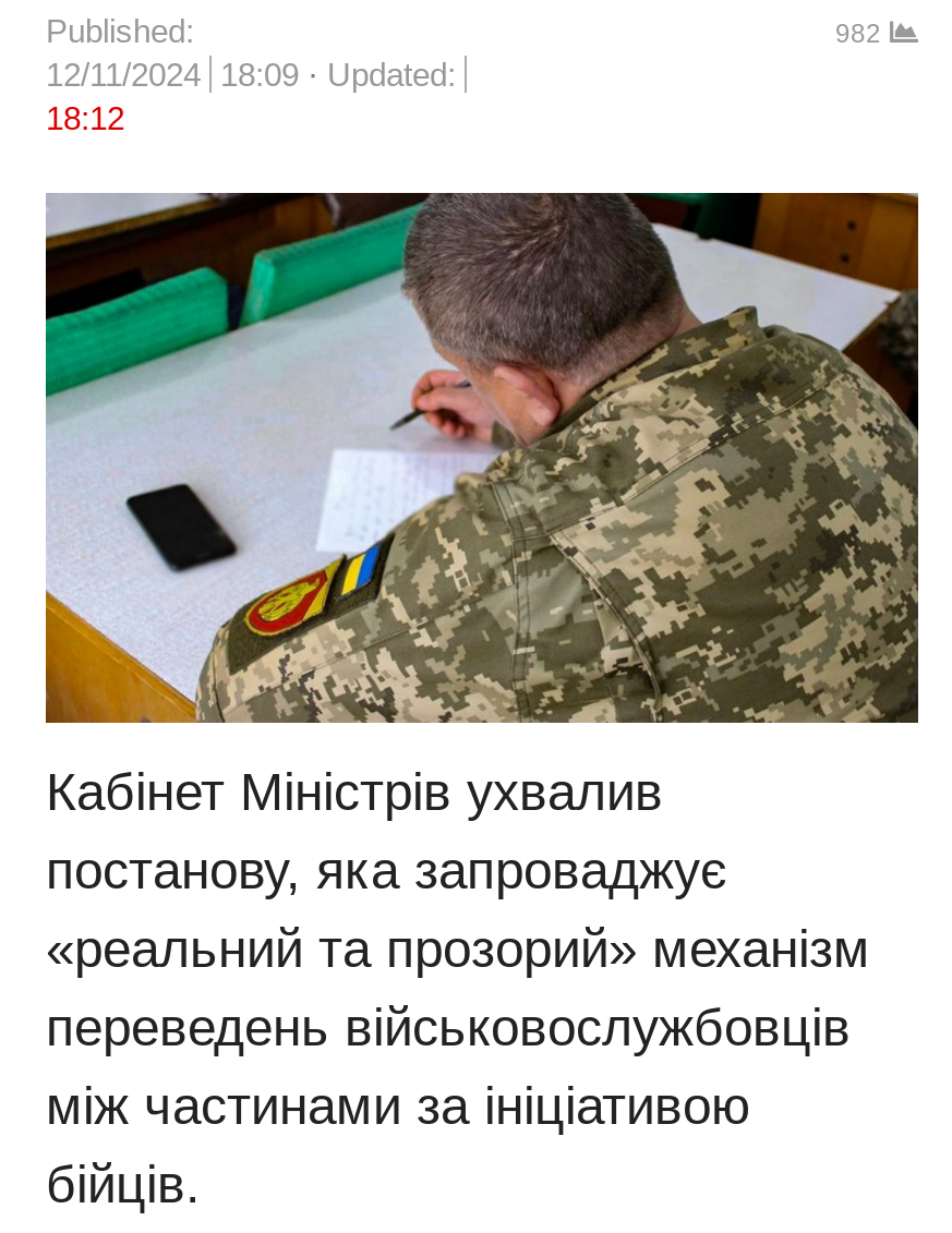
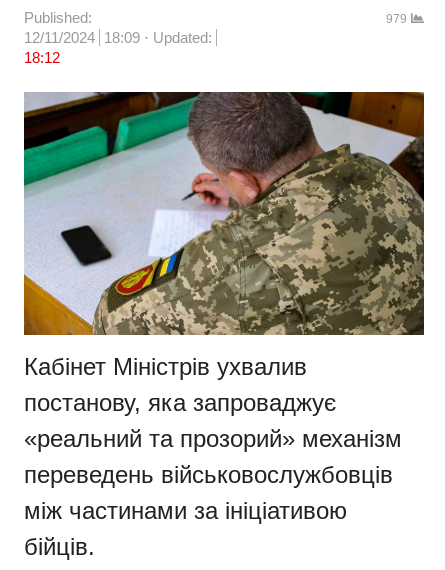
[835,18,881,48] 982 -> [386,12,407,26] 979

